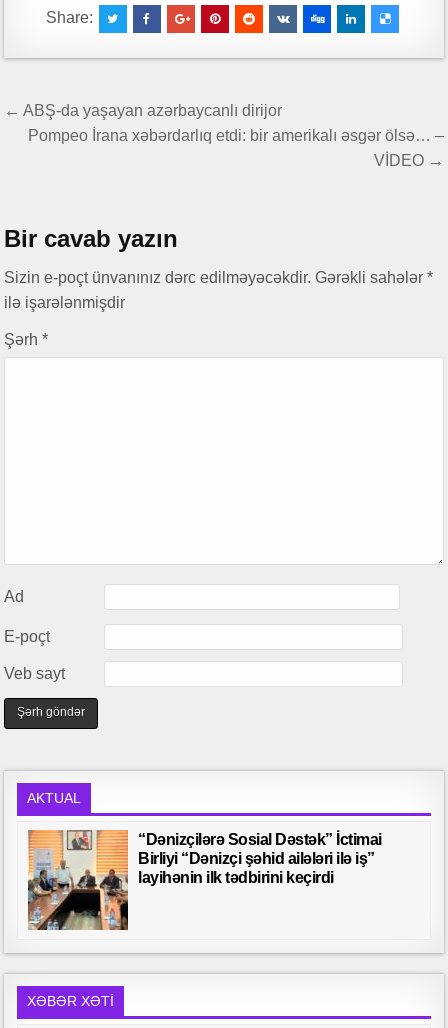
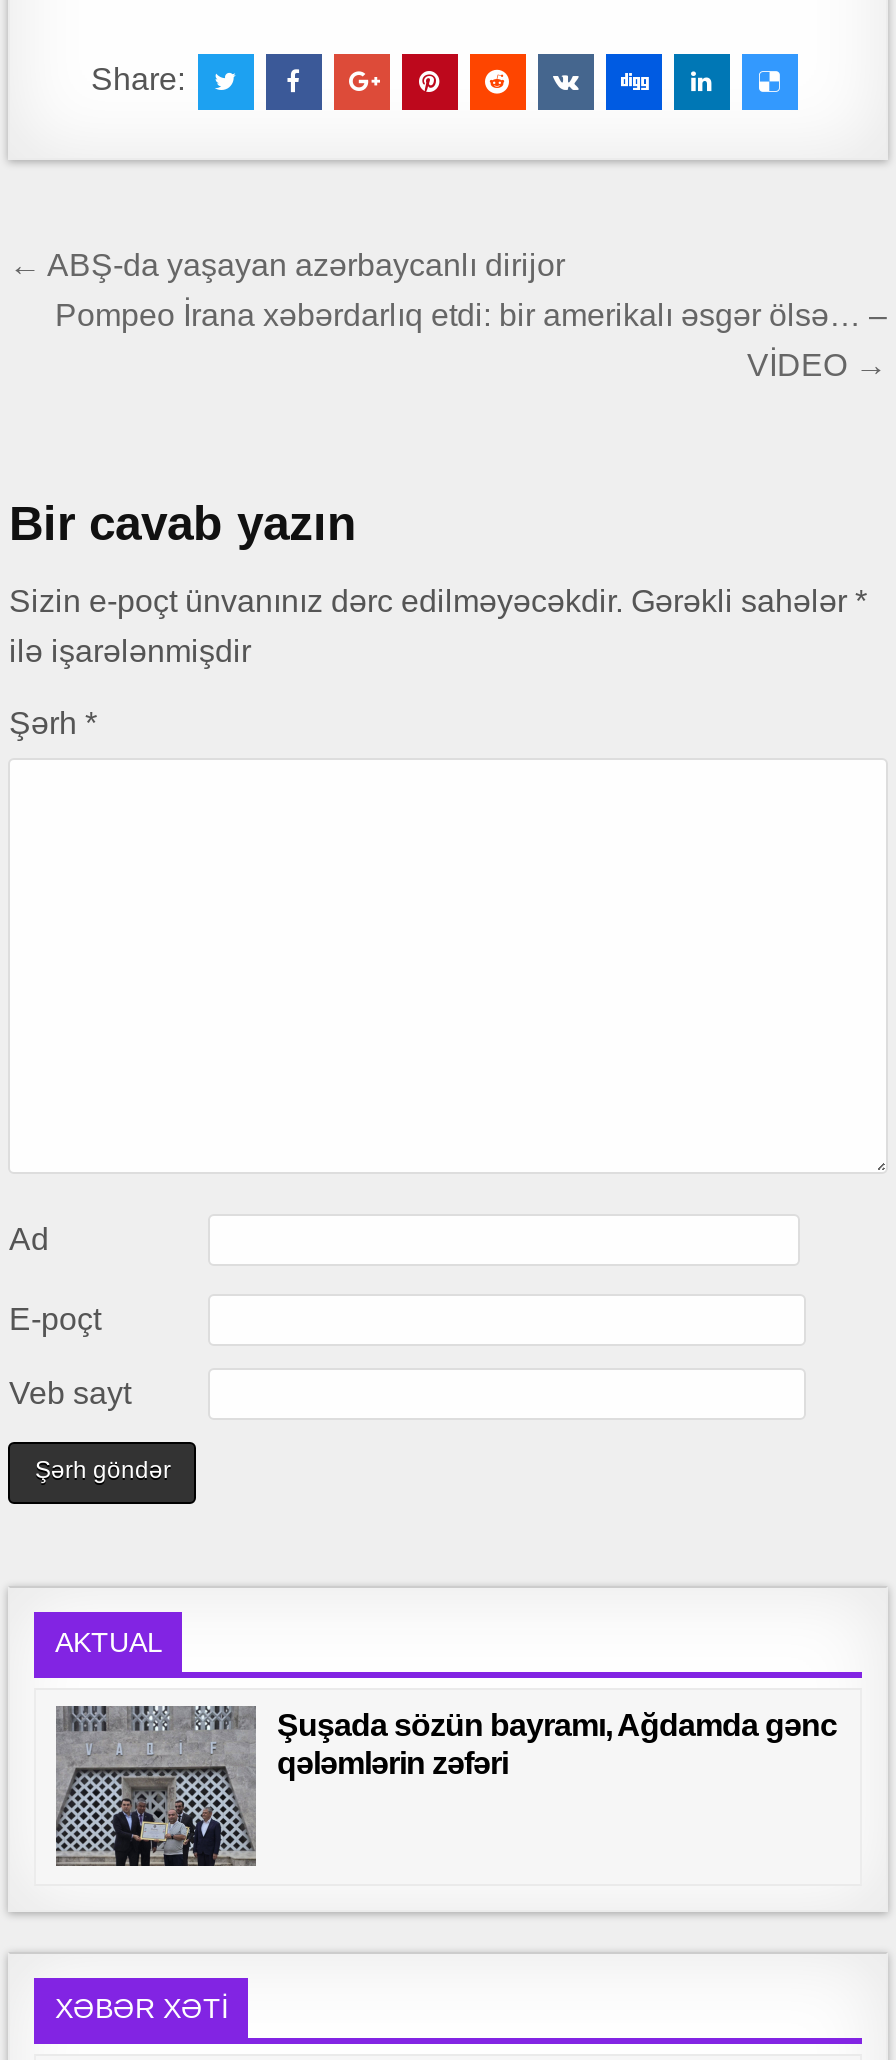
[27,829,382,930] [image] | “Dənizçilərə Sosial Dəstək” İctimai | Birliyi “Dənizçi şəhid ailələri ilə iş” | layihənin ilk tədbirini keçirdi -> [54,1702,837,1868] [image] | Şuşada sözün bayramı, Ağdamda gənc | qələmlərin zəfəri

